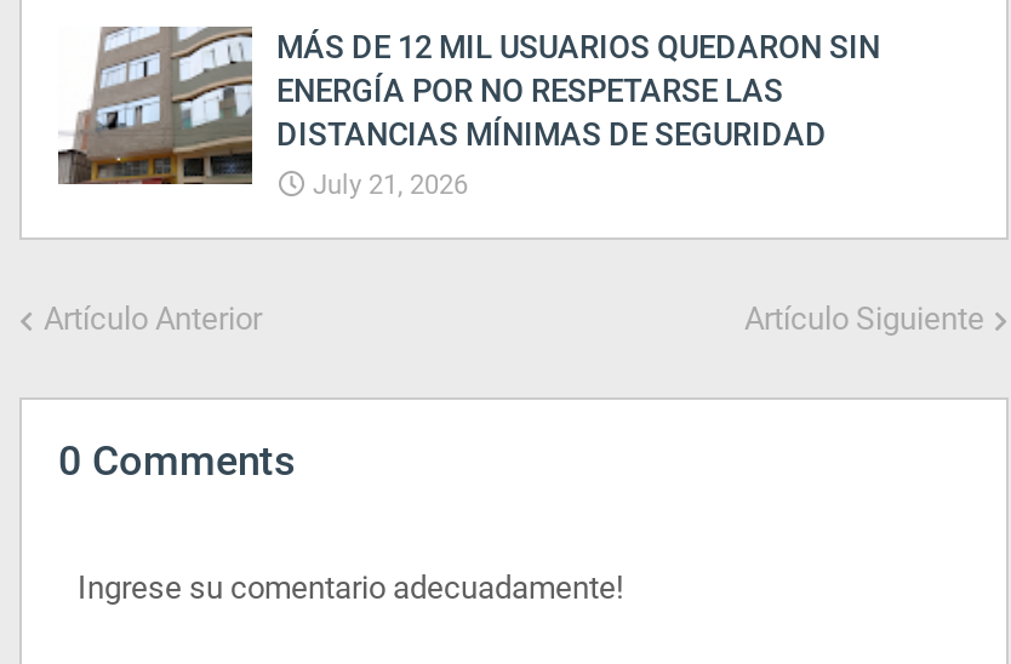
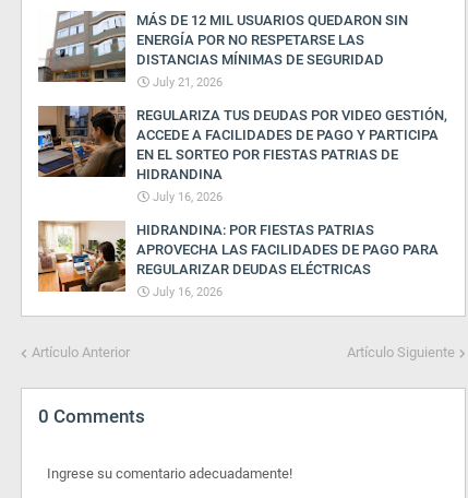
none -> [37,105,447,299] [image] | REGULARIZA TUS DEUDAS POR VIDEO GESTIÓN, | ACCEDE A FACILIDADES DE PAGO Y PARTICIPA | EN EL SORTEO POR FIESTAS PATRIAS DE | HIDRANDINA | July 16, 2026 | HIDRANDINA: POR FIESTAS PATRIAS | APROVECHA LAS FACILIDADES DE PAGO PARA | REGULARIZAR DEUDAS ELÉCTRICAS | July 16, 2026
none -> [37,220,125,293] [image]

